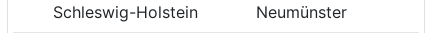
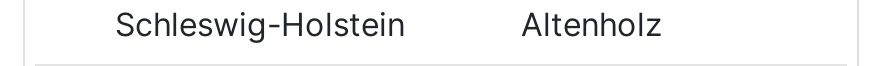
[256,2,347,22] Neumünster -> [521,3,663,43] Altenholz

